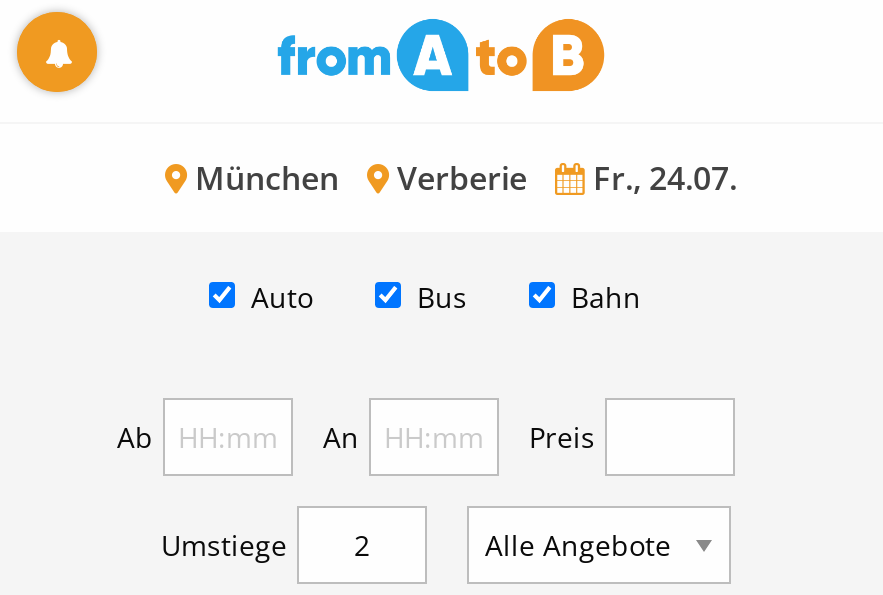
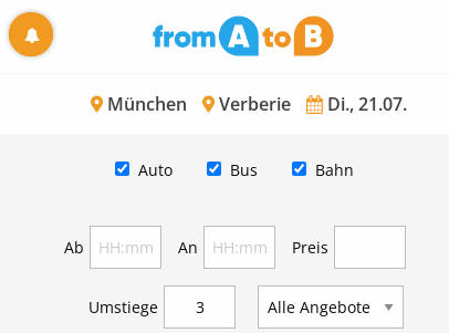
[187,155,737,199] München Verberie Fr., 24.07. -> [103,91,407,116] München Verberie Di., 21.07.

